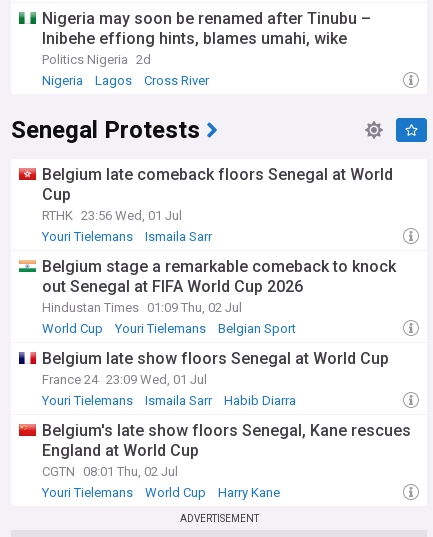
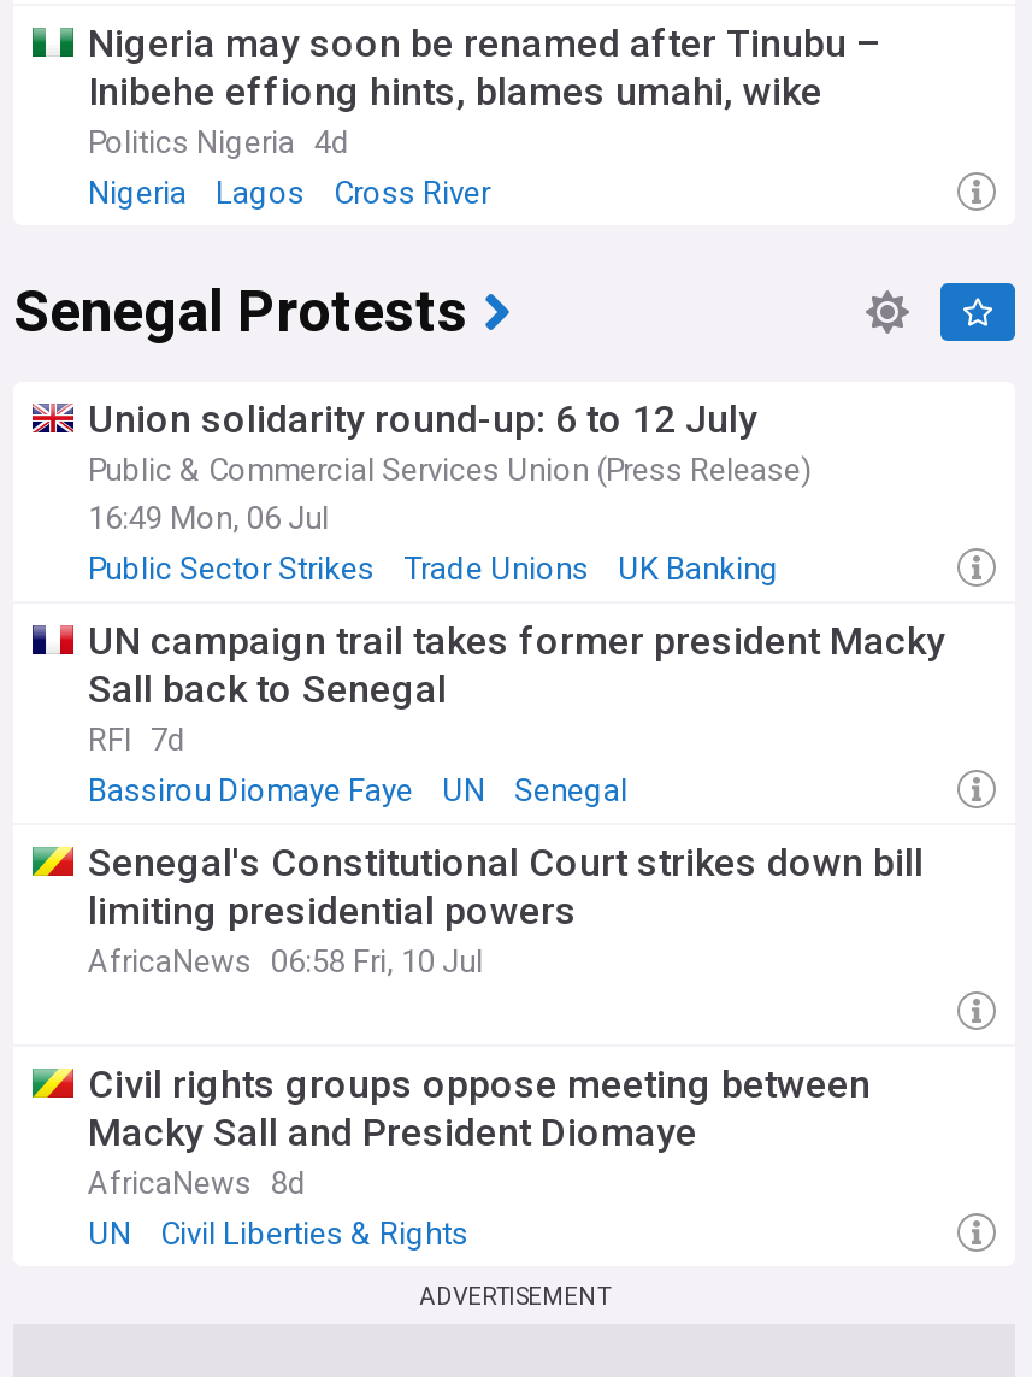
[42,52,151,67] Politics Nigeria 2d -> [88,124,350,160] Politics Nigeria 4d
[42,165,393,244] Belgium late comeback floors Senegal at World | Cup | RTHK 23:56 Wed, 01 Jul | Youri Tielemans | Ismaila Sarr -> [88,396,813,587] Union solidarity round-up: 6 to 12 July | Public & Commercial Services Union (Press Release) | 16:49 Mon, 06 Jul | Public Sector Strikes | Trade Unions | UK Banking
[42,257,396,336] Belgium stage a remarkable comeback to knock | out Senegal at FIFA World Cup 2026 | Hindustan Times 01:09 Thu, 02 Jul | World Cup | Youri Tielemans | Belgian Sport -> [88,618,945,808] UN campaign trail takes former president Macky | Sall back to Senegal | RFI 7d | Bassirou Diomaye Faye | UN | Senegal
[42,349,389,408] Belgium late show floors Senegal at World Cup | France 24 23:09 Wed, 01 Jul | Youri Tielemans | Ismaila Sarr | Habib Diarra -> [88,840,924,979] Senegal's Constitutional Court strikes down bill | limiting presidential powers | AfricaNews 06:58 Fri, 10 Jul
[42,421,411,500] Belgium's late show floors Senegal, Kane rescues | England at World Cup | CGTN 08:01 Thu, 02 Jul | Youri Tielemans | World Cup | Harry Kane -> [88,1061,871,1252] Civil rights groups oppose meeting between | Macky Sall and President Diomaye | AfricaNews 8d | UN | Civil Liberties & Rights

